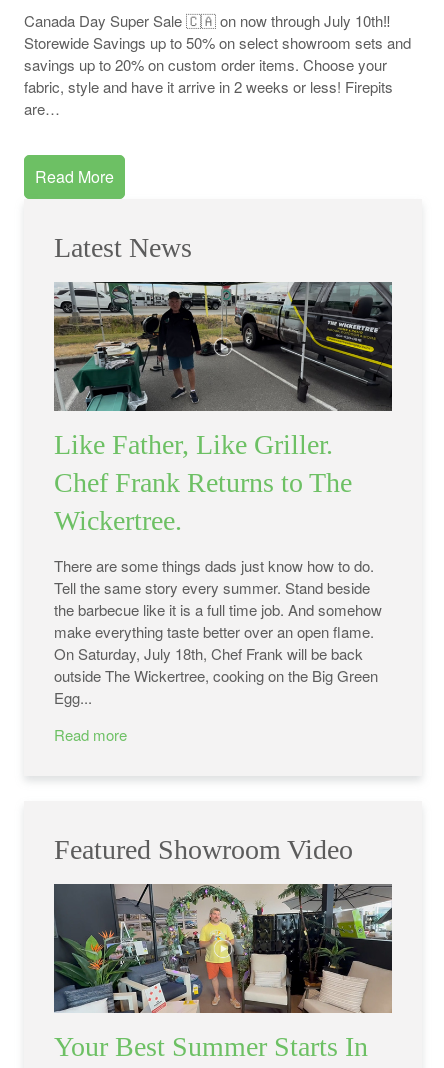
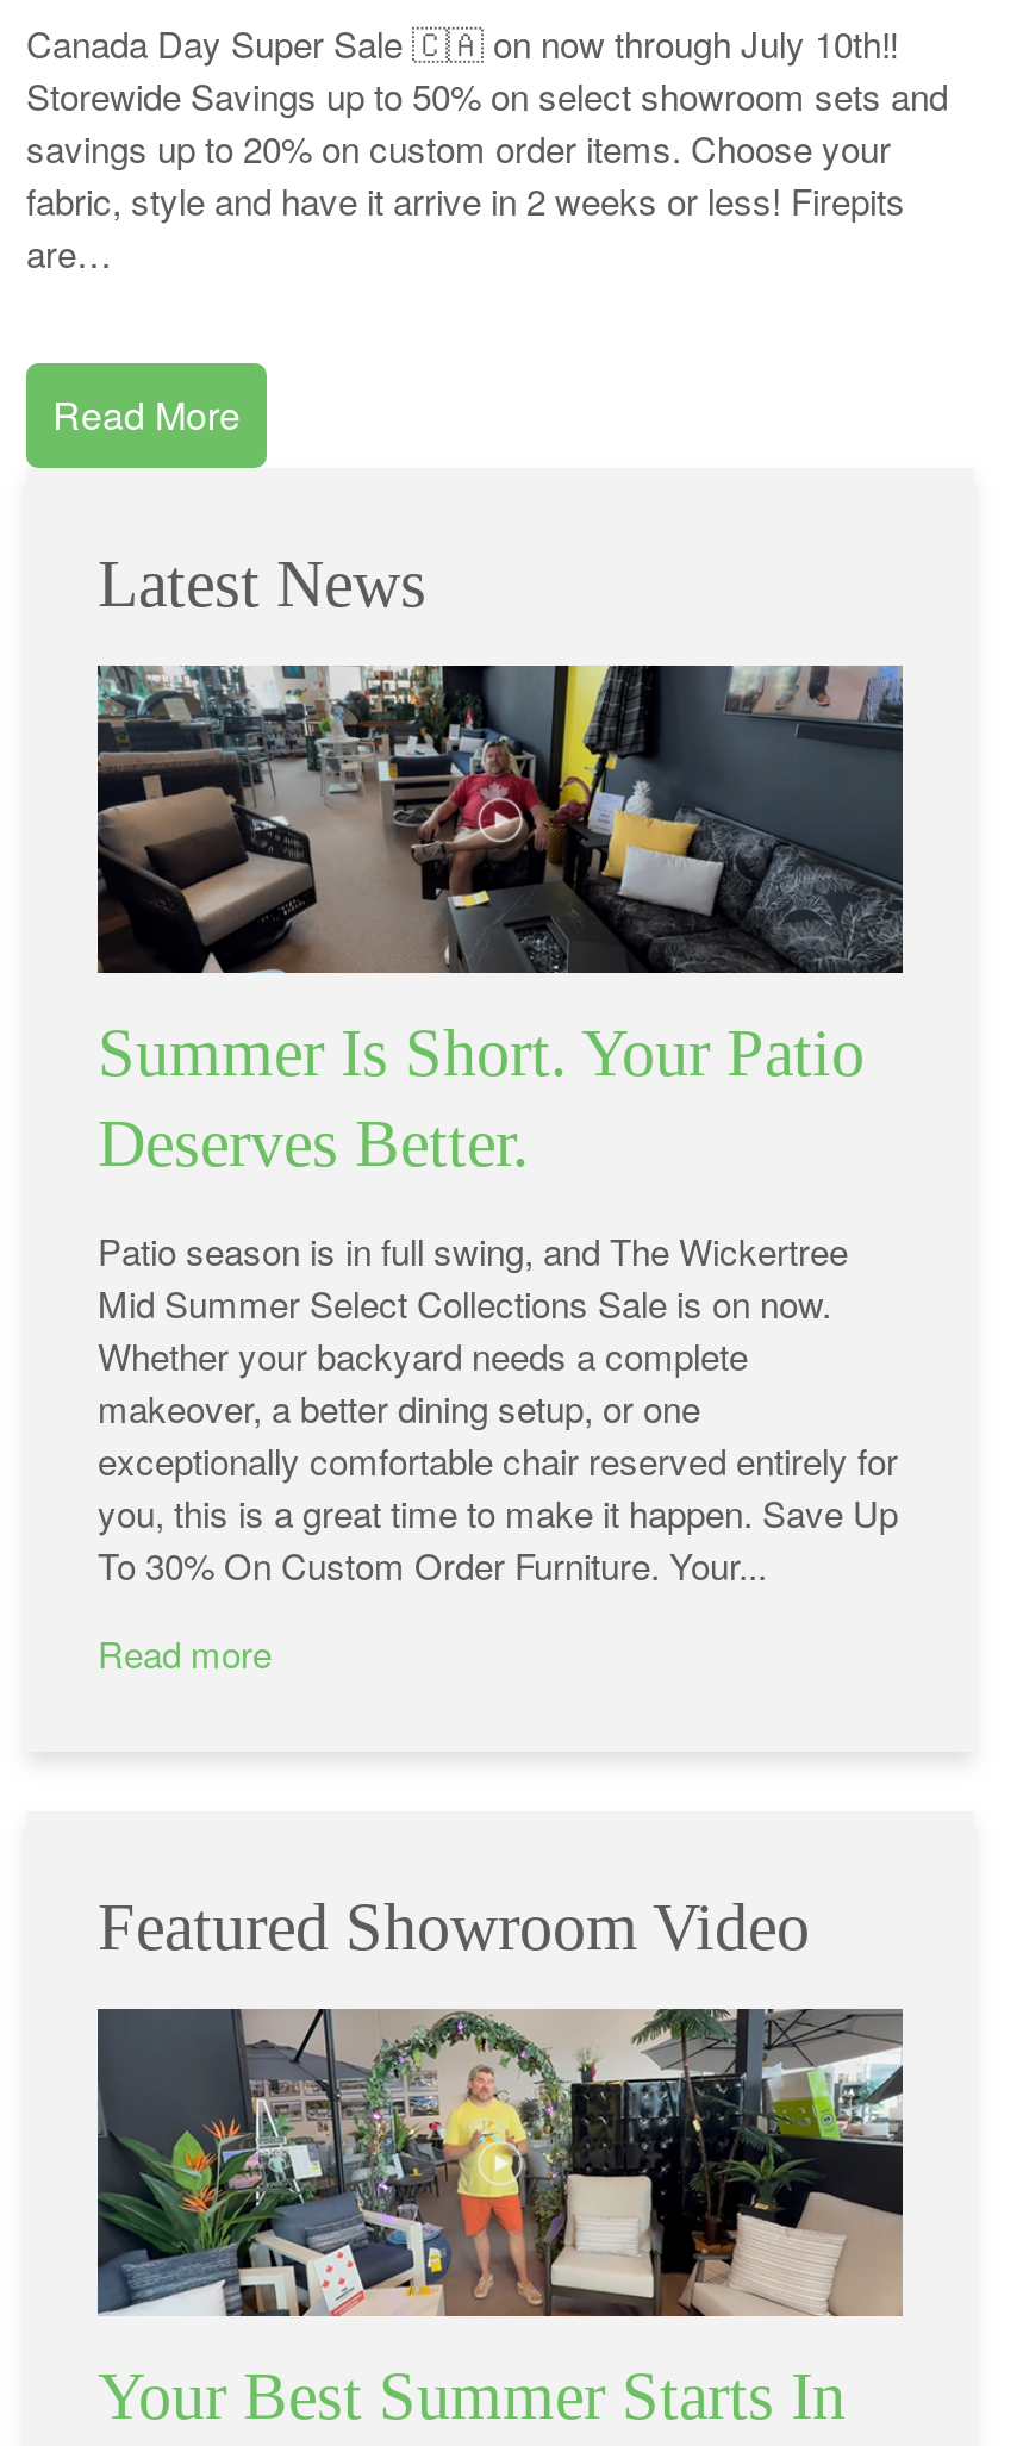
[54,281,393,536] [image] | Like Father, Like Griller. | Chef Frank Returns to The | Wickertree. -> [98,663,903,1181] [image] | Summer Is Short. Your Patio | Deserves Better.
[54,555,382,708] There are some things dads just know how to do. | Tell the same story every summer. Stand beside | the barbecue like it is a full time job. And somehow | make everything taste better over an open flame. | On Saturday, July 18th, Chef Frank will be back | outside The Wickertree, cooking on the Big Green | Egg... -> [98,1226,898,1590] Patio season is in full swing, and The Wickertree | Mid Summer Select Collections Sale is on now. | Whether your backyard needs a complete | makeover, a better dining setup, or one | exceptionally comfortable chair reserved entirely for | you, this is a great time to make it happen. Save Up | To 30% On Custom Order Furniture. Your...

